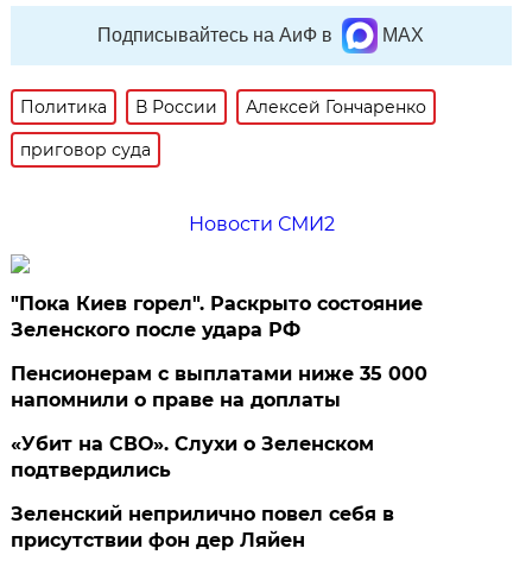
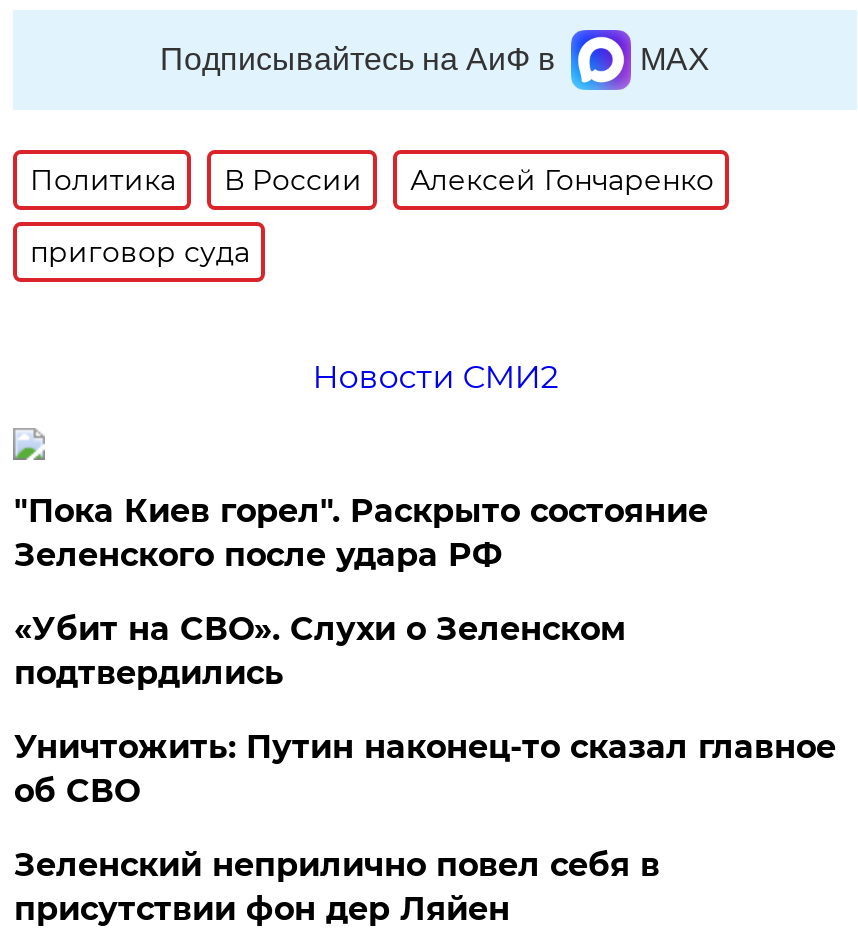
[11,363,428,411] Пенсионерам с выплатами ниже 35 000 | напомнили о праве на доплаты -> none
moved [11,433,374,481] -> [14,610,626,692]: «Убит на СВО». Слухи о Зеленском | подтвердились
none -> [14,728,836,810] Уничтожить: Путин наконец-то сказал главное | об СВО

